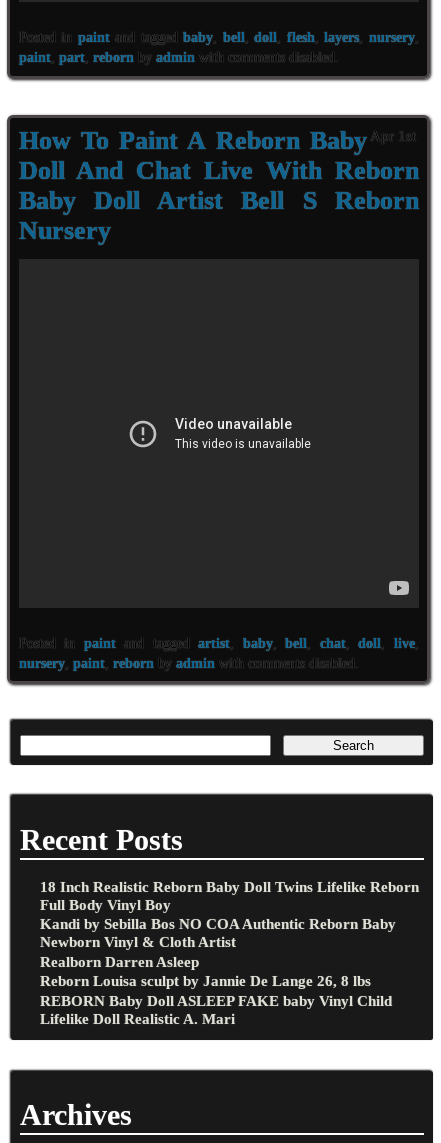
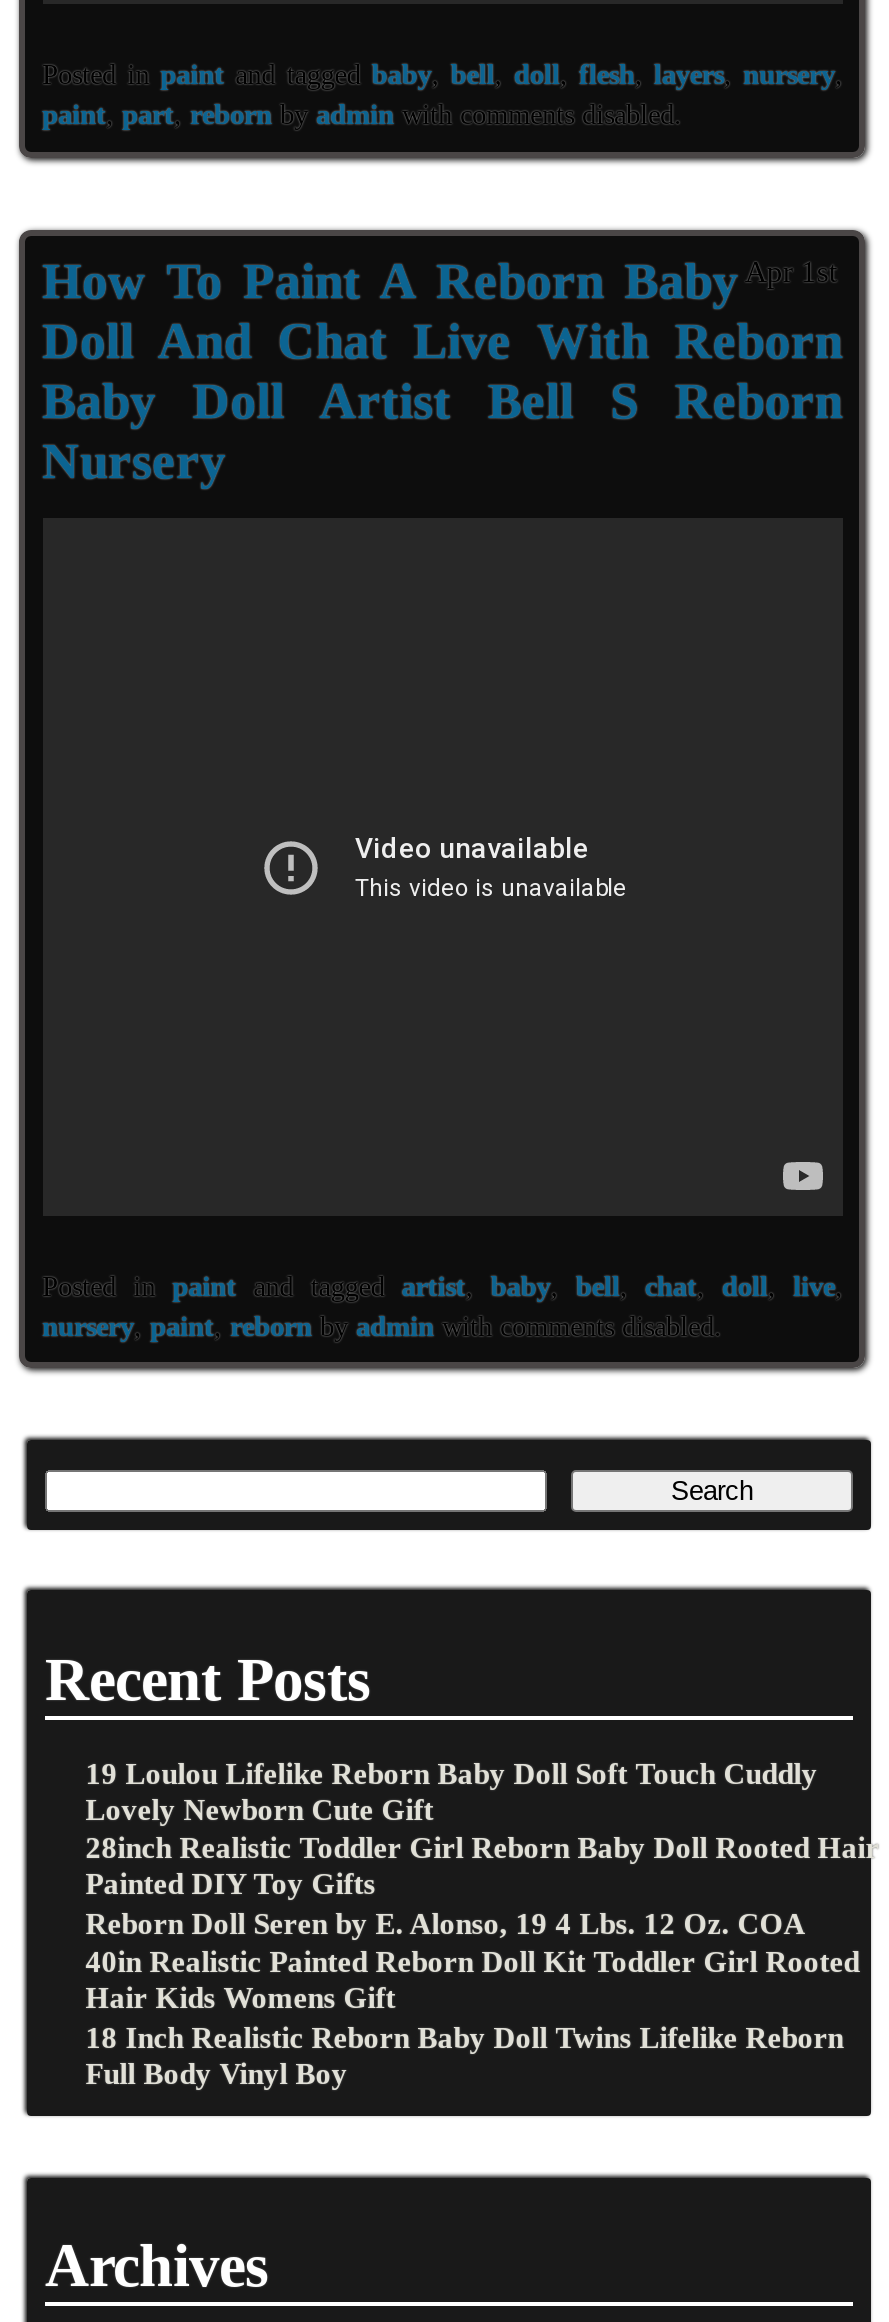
none -> [85,1756,879,2015] 19 Loulou Lifelike Reborn Baby Doll Soft Touch Cuddly | Lovely Newborn Cute Gift | 28inch Realistic Toddler Girl Reborn Baby Doll Rooted Hair | Painted DIY Toy Gifts | Reborn Doll Seren by E. Alonso, 19 4 Lbs. 12 Oz. COA | 40in Realistic Painted Reborn Doll Kit Toddler Girl Rooted | Hair Kids Womens Gift
moved [40,878,419,913] -> [85,2020,843,2090]: 18 Inch Realistic Reborn Baby Doll Twins Lifelike Reborn | Full Body Vinyl Boy
[40,915,396,1027] Kandi by Sebilla Bos NO COA Authentic Reborn Baby | Newborn Vinyl & Cloth Artist | Realborn Darren Asleep | Reborn Louisa sculpt by Jannie De Lange 26, 8 lbs | REBORN Baby Doll ASLEEP FAKE baby Vinyl Child | Lifelike Doll Realistic A. Mari -> none

